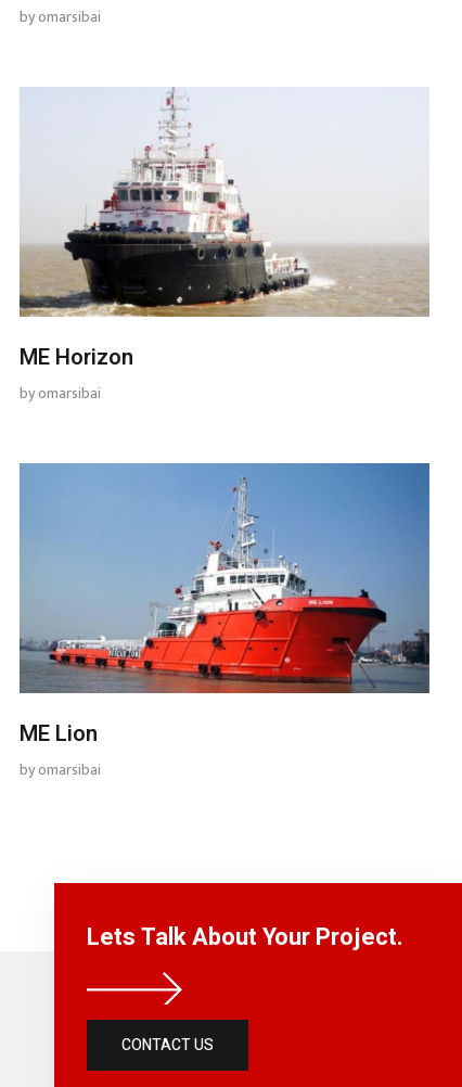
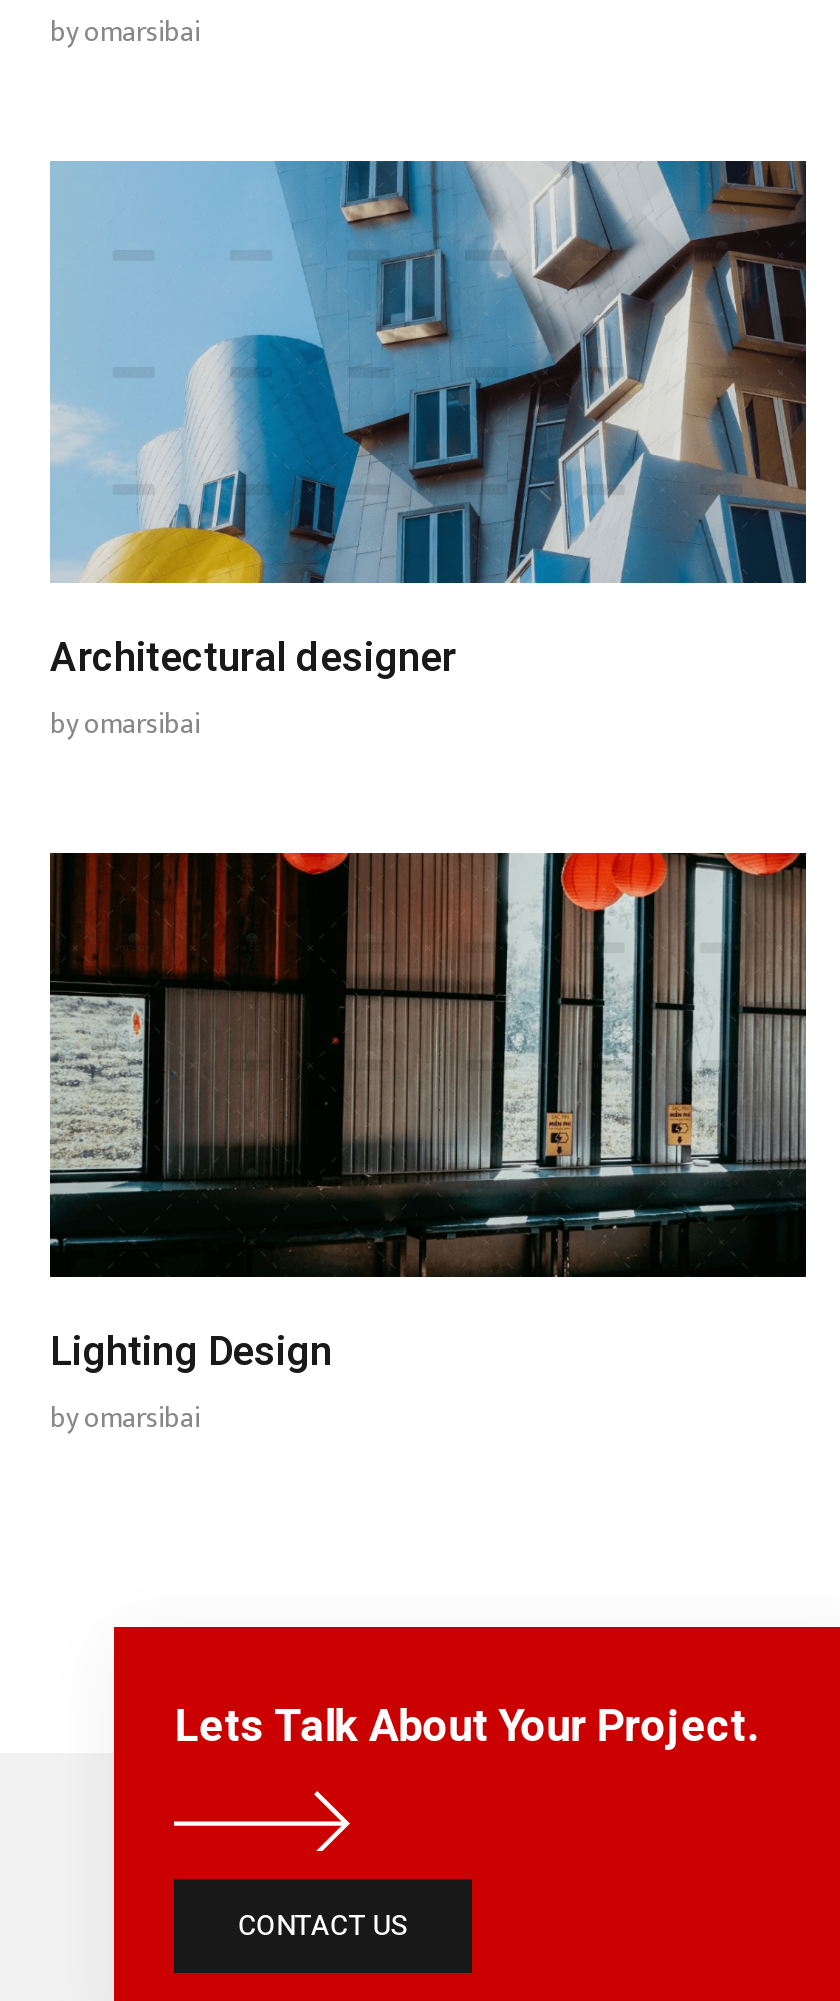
[18,87,429,373] [image] | ME Horizon -> [50,158,808,687] [image] | Architectural designer
[18,462,431,750] [image] | ME Lion -> [48,850,808,1380] [image] | Lighting Design

